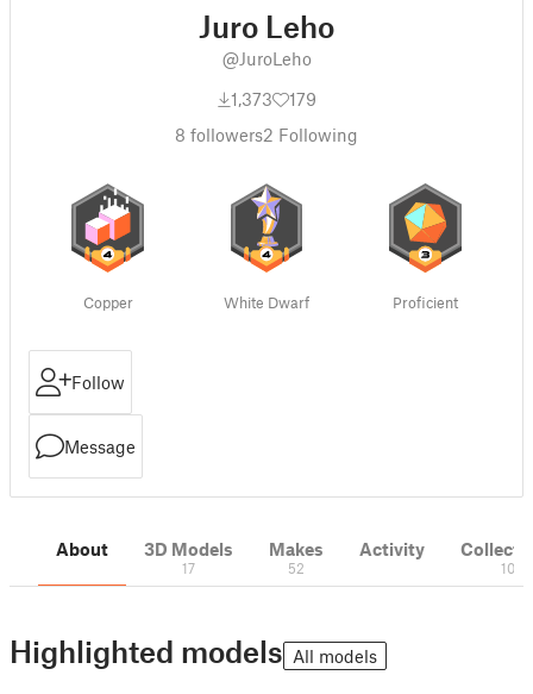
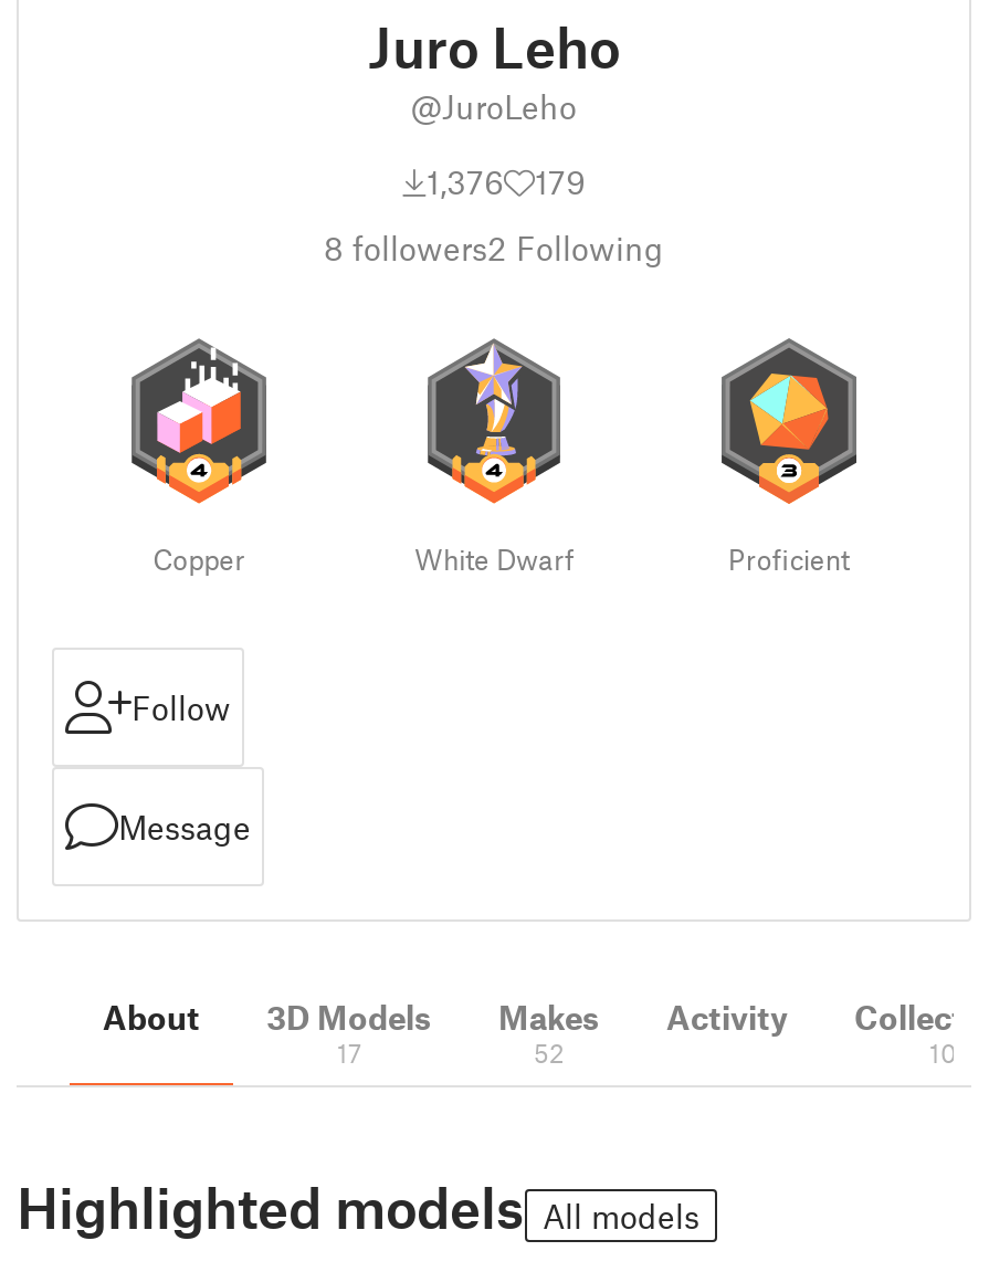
[230,88,316,110] 1,373 179 -> [427,161,586,201] 1,376 179

